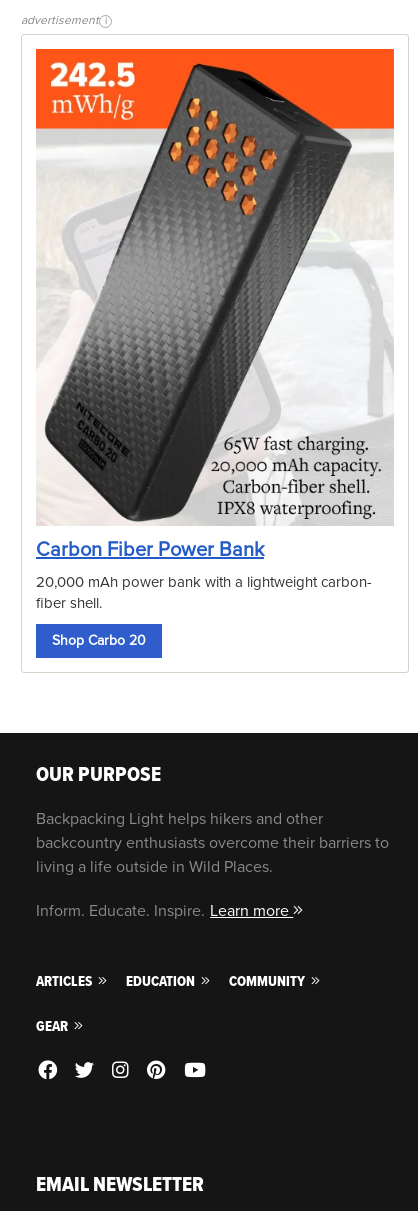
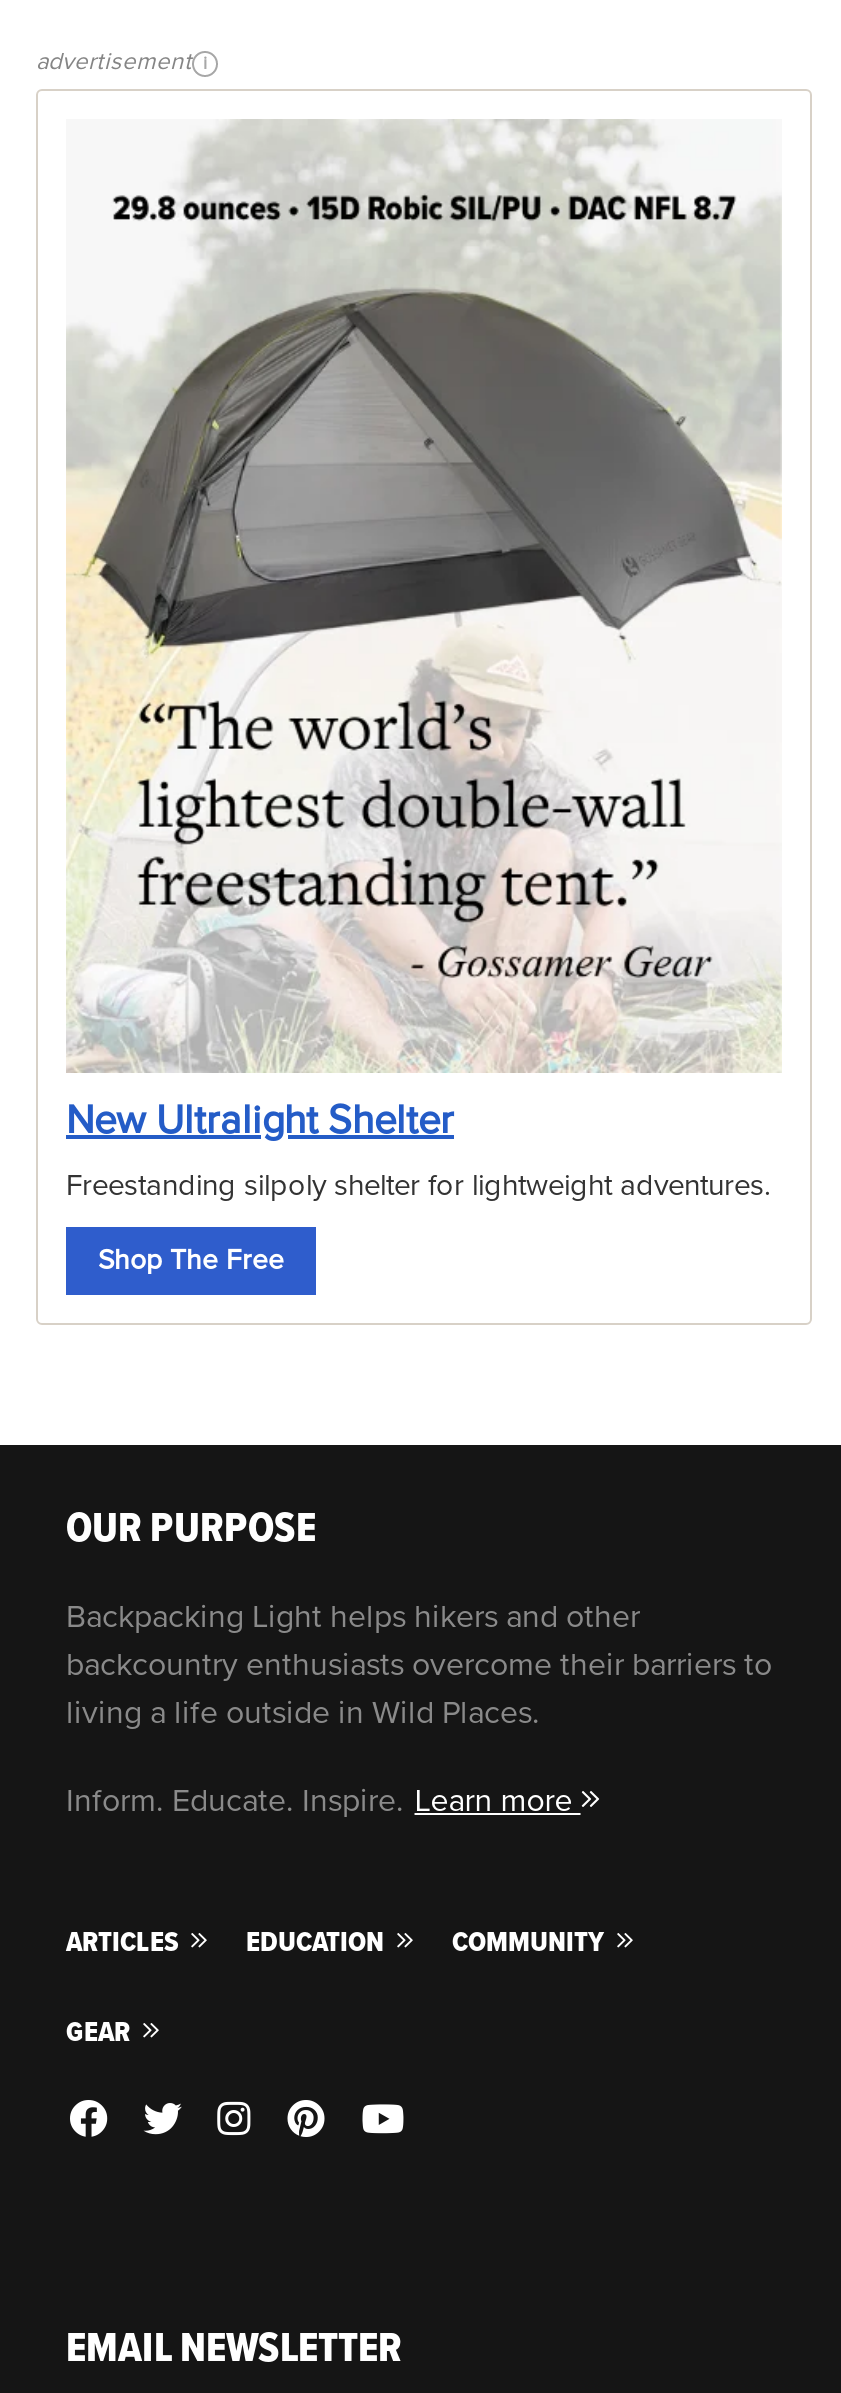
[35,48,395,562] [image] | Carbon Fiber Power Bank -> [66,119,782,1146] [image] | New Ultralight Shelter
[36,573,372,612] 20,000 mAh power bank with a lightweight carbon- | fiber shell. -> [66,1168,770,1204] Freestanding silpoly shelter for lightweight adventures.
[52,632,146,649] Shop Carbo 20 -> [98,1244,284,1278] Shop The Free

